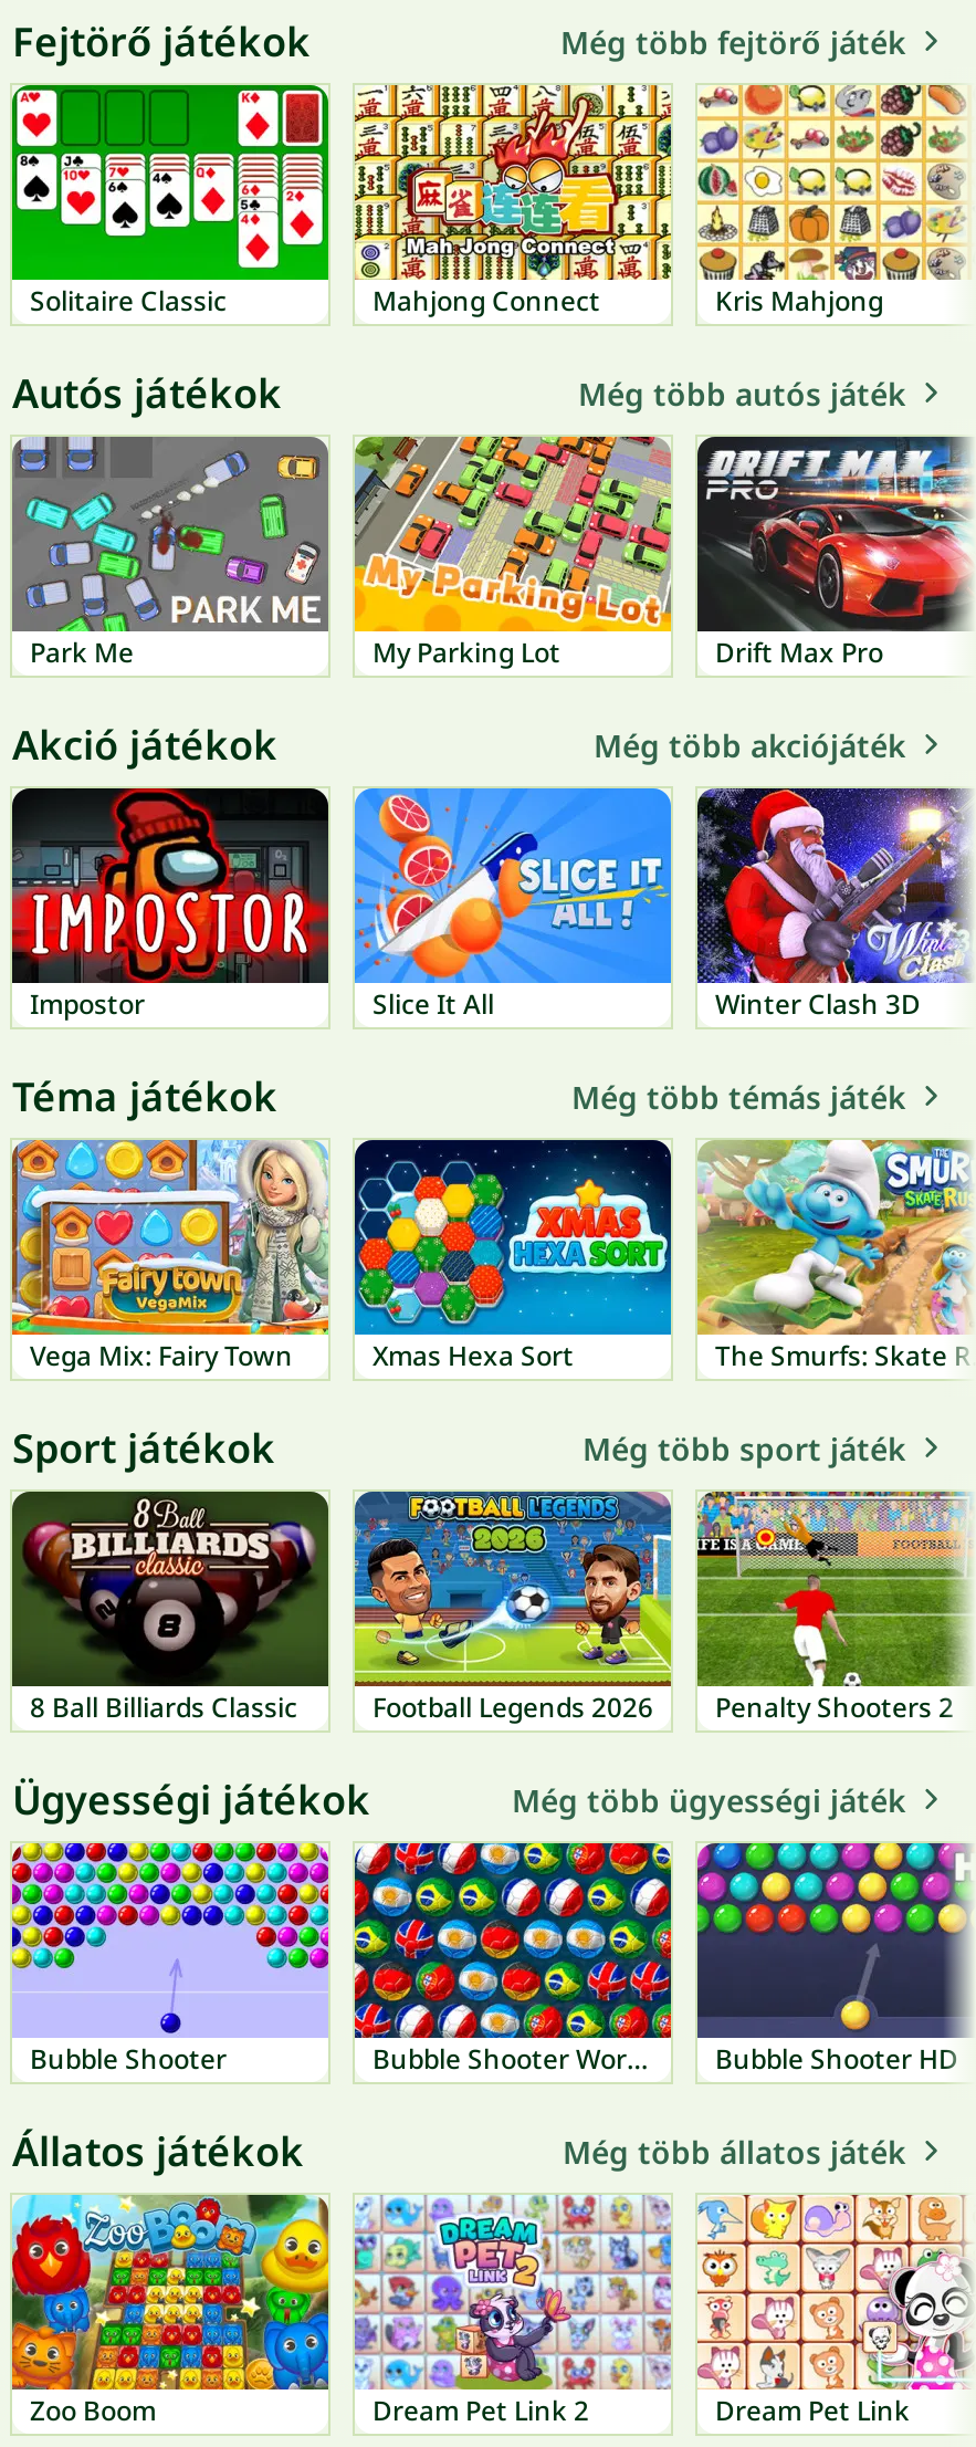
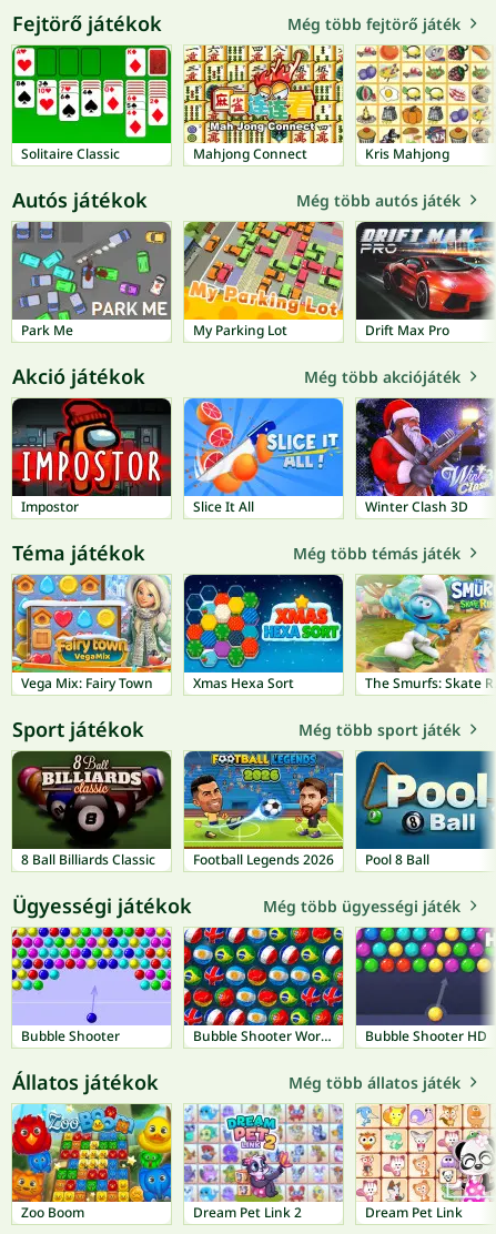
[695,1489,969,1726] [image] | Penalty Shooters 2 -> [355,750,493,869] [image] | Pool 8 Ball

